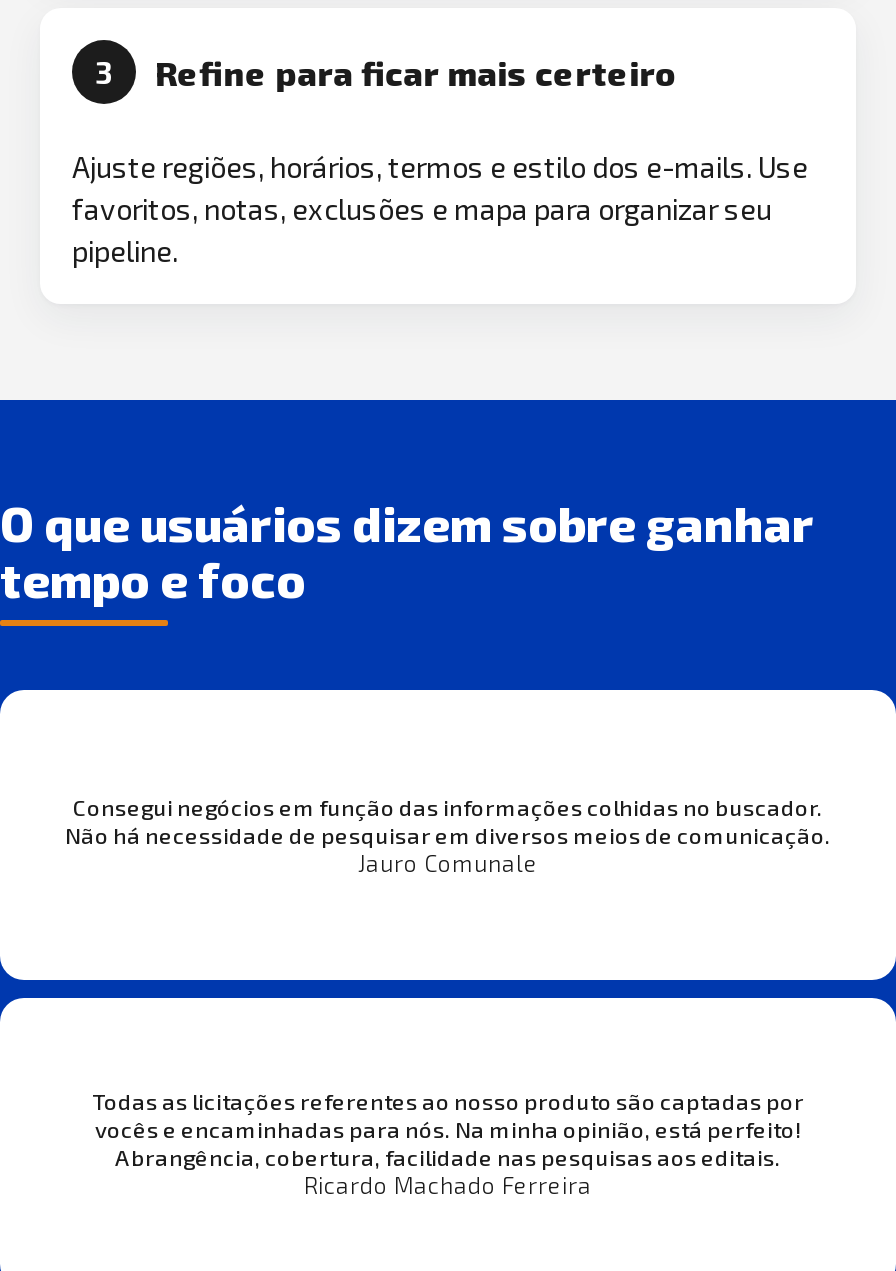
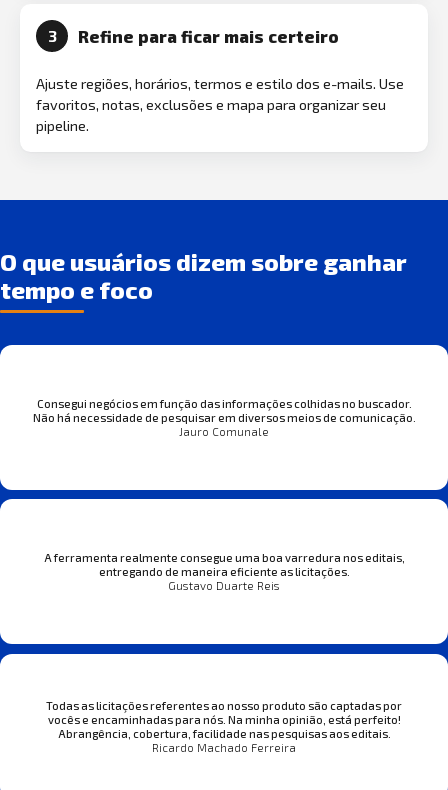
none -> [43,551,404,592] A ferramenta realmente consegue uma boa varredura nos editais, | entregando de maneira eficiente as licitações. | Gustavo Duarte Reis

